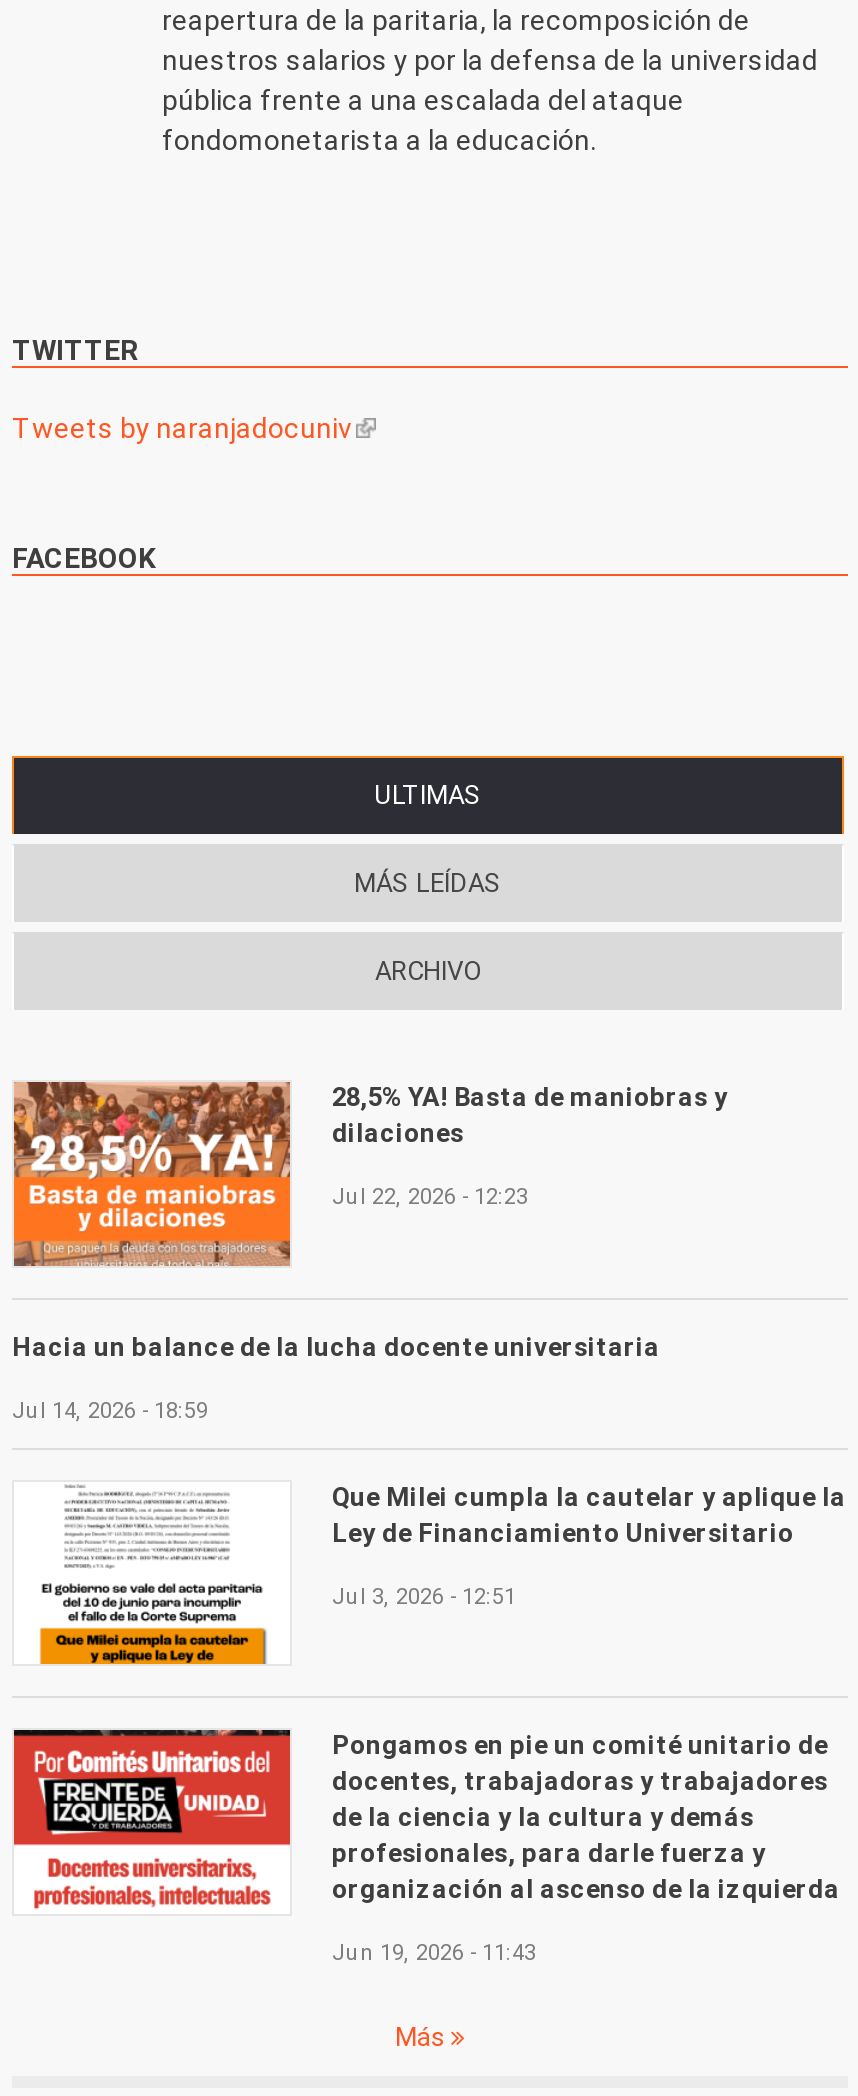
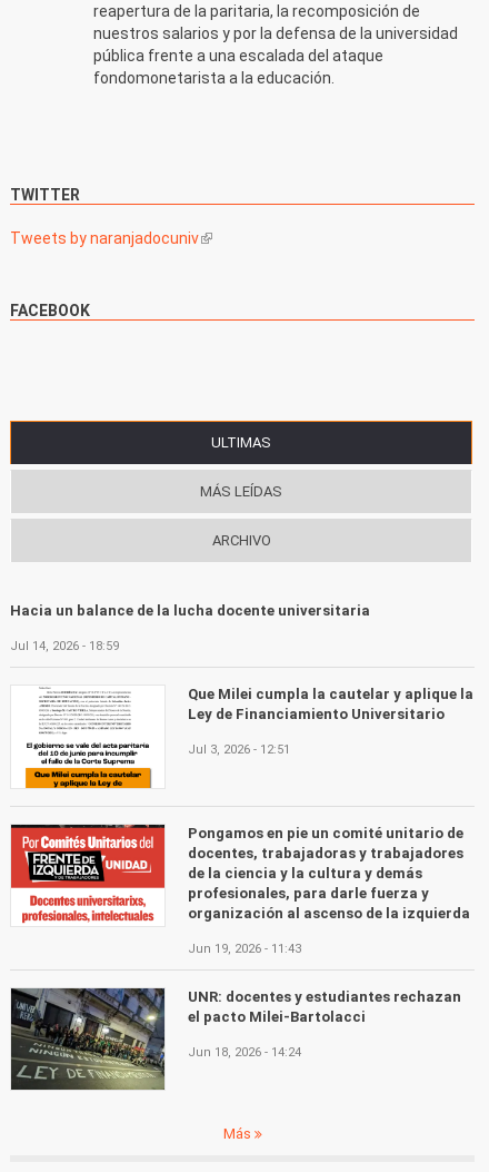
[12,1080,728,1268] [image] | 28,5% YA! Basta de maniobras y | dilaciones | Jul 22, 2026 - 12:23 -> none
moved [12,1331,846,1967] -> [10,602,473,956]: [image] | Hacia un balance de la lucha docente universitaria | Jul 14, 2026 - 18:59 | ... | organización al ascenso de la izquierda | Jun 19, 2026 - 11:43
none -> [10,987,461,1091] [image] | UNR: docentes y estudiantes rechazan | el pacto Milei-Bartolacci | Jun 18, 2026 - 14:24

